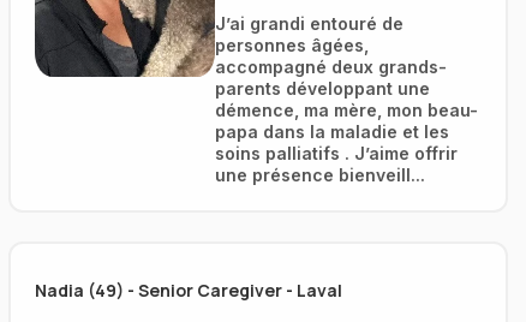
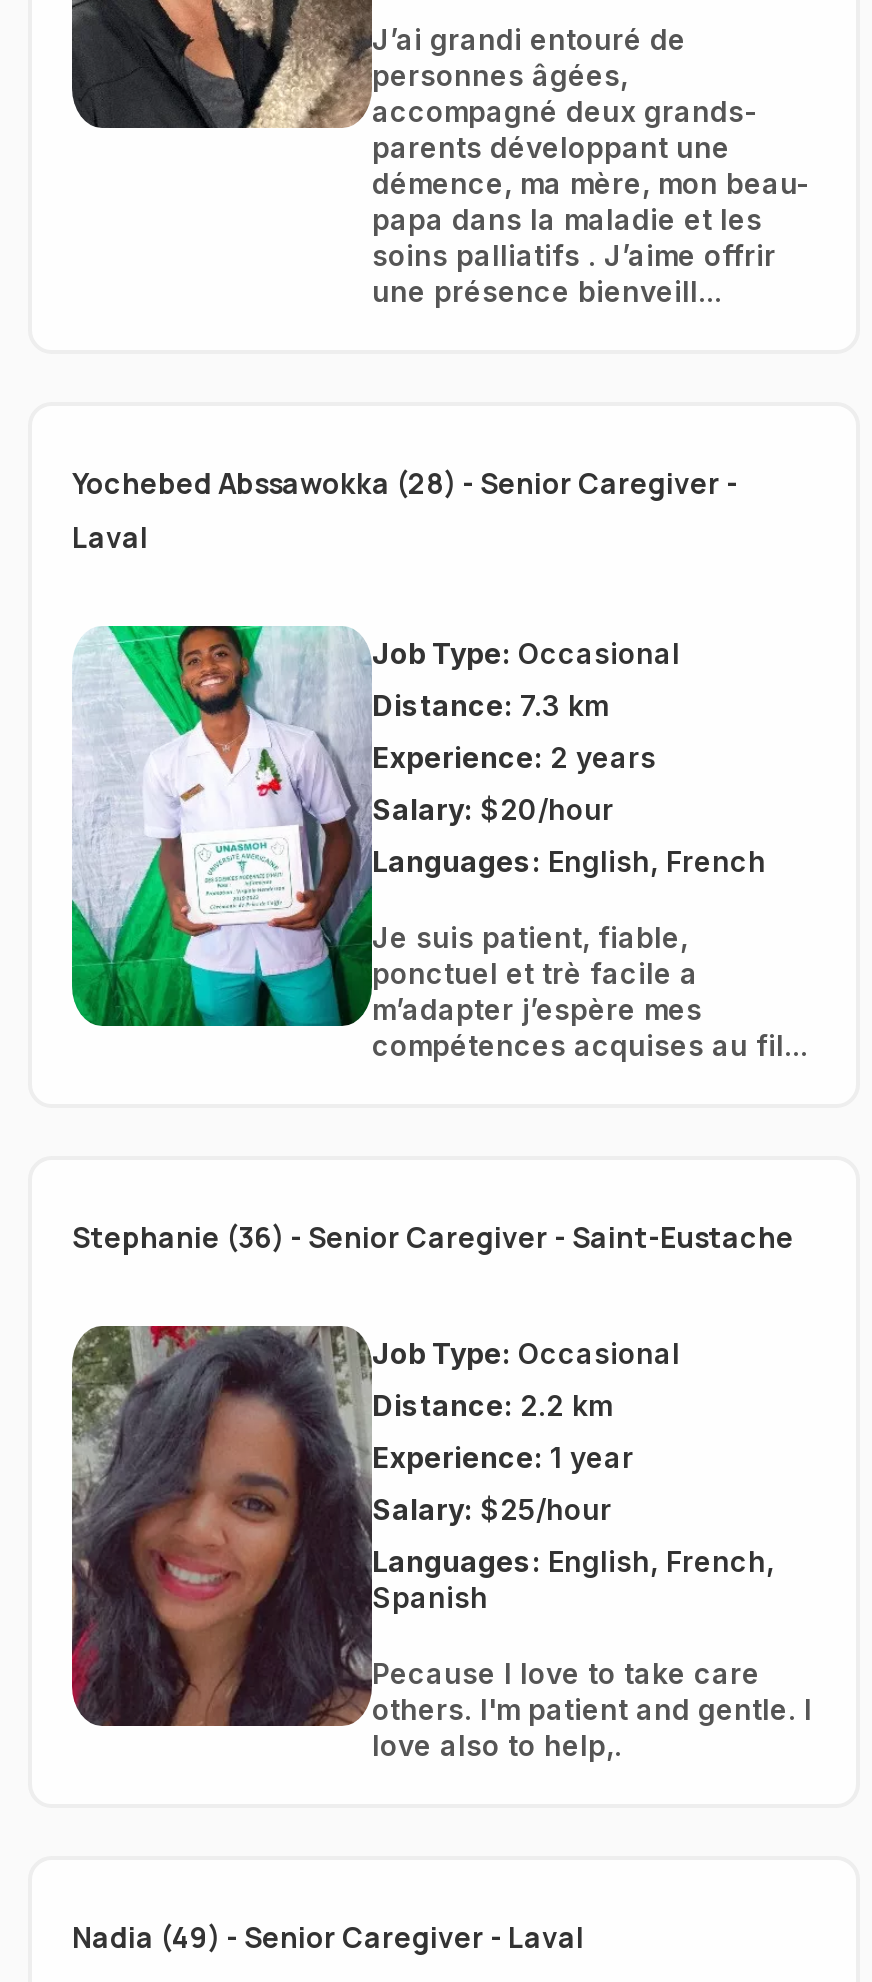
none -> [70,465,808,1063] [image] | Yochebed Abssawokka (28) - Senior Caregiver - | Laval | Job Type: Occasional | Distance: 7.3 km | Experience: 2 years | Salary: $20/hour | Languages: English, French | Je suis patient, fiable, | ponctuel et trè facile a | m’adapter j’espère mes | compétences acquises au fil...
none -> [70,1219,812,1763] [image] | Stephanie (36) - Senior Caregiver - Saint-Eustache | Job Type: Occasional | Distance: 2.2 km | Experience: 1 year | Salary: $25/hour | Languages: English, French, | Spanish | Pecause I love to take care | others. I'm patient and gentle. I | love also to help,.

